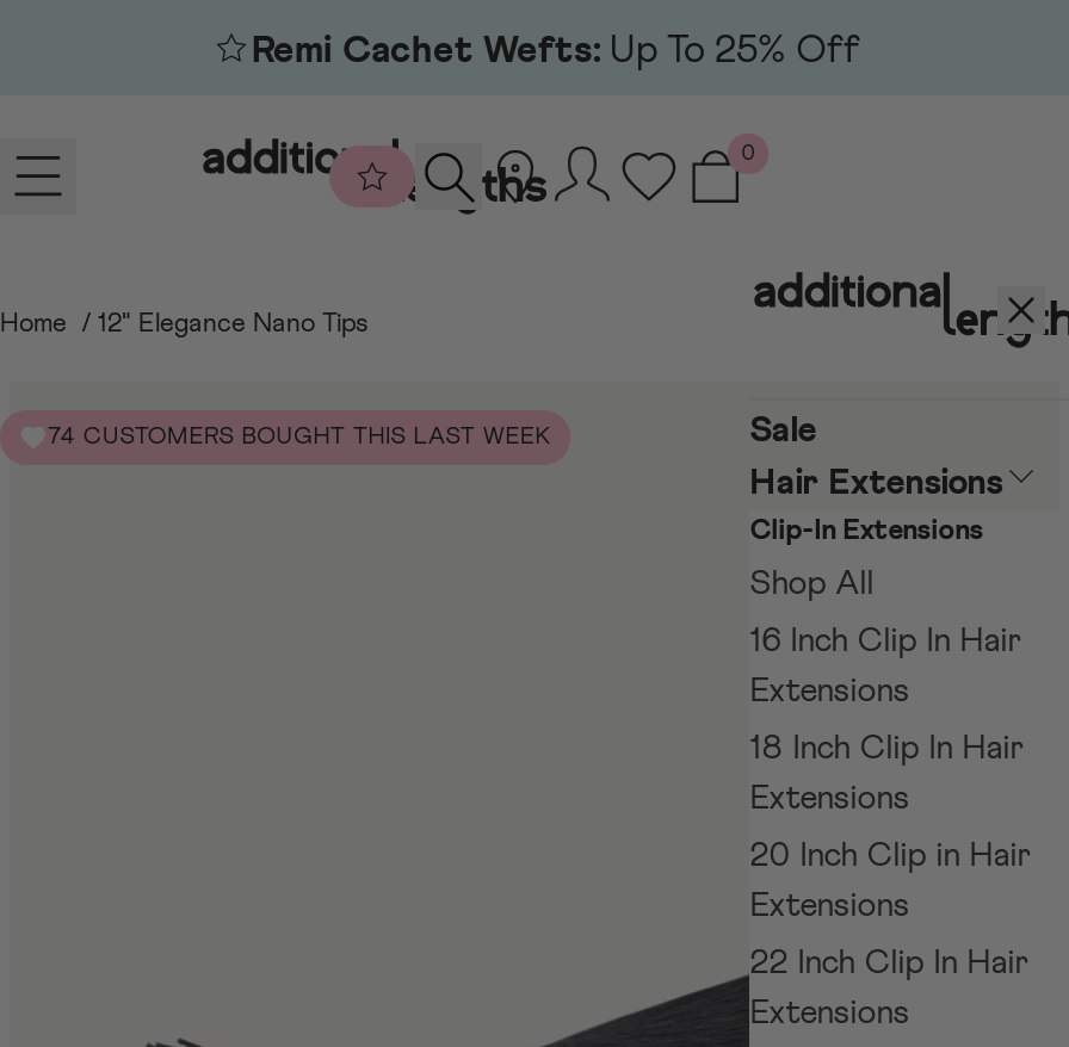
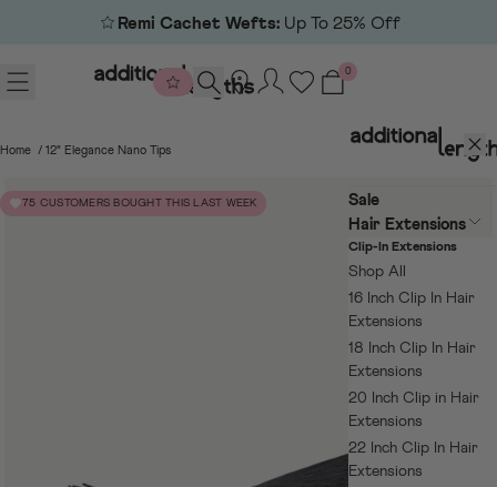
[48,425,550,448] 74 CUSTOMERS BOUGHT THIS LAST WEEK -> [22,197,257,209] 75 CUSTOMERS BOUGHT THIS LAST WEEK

